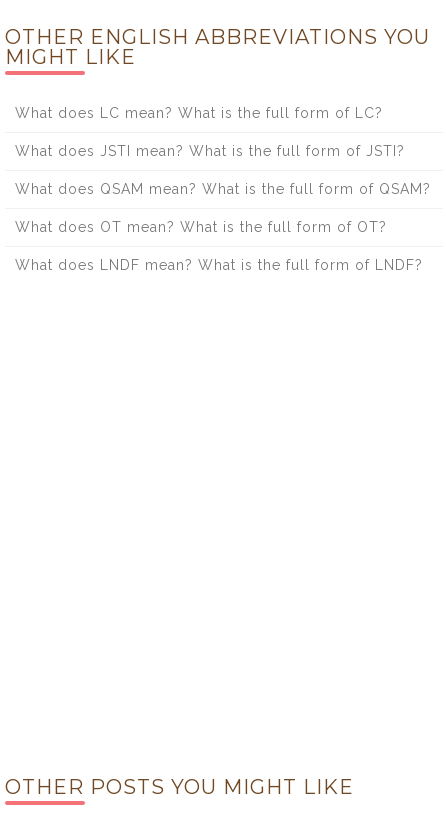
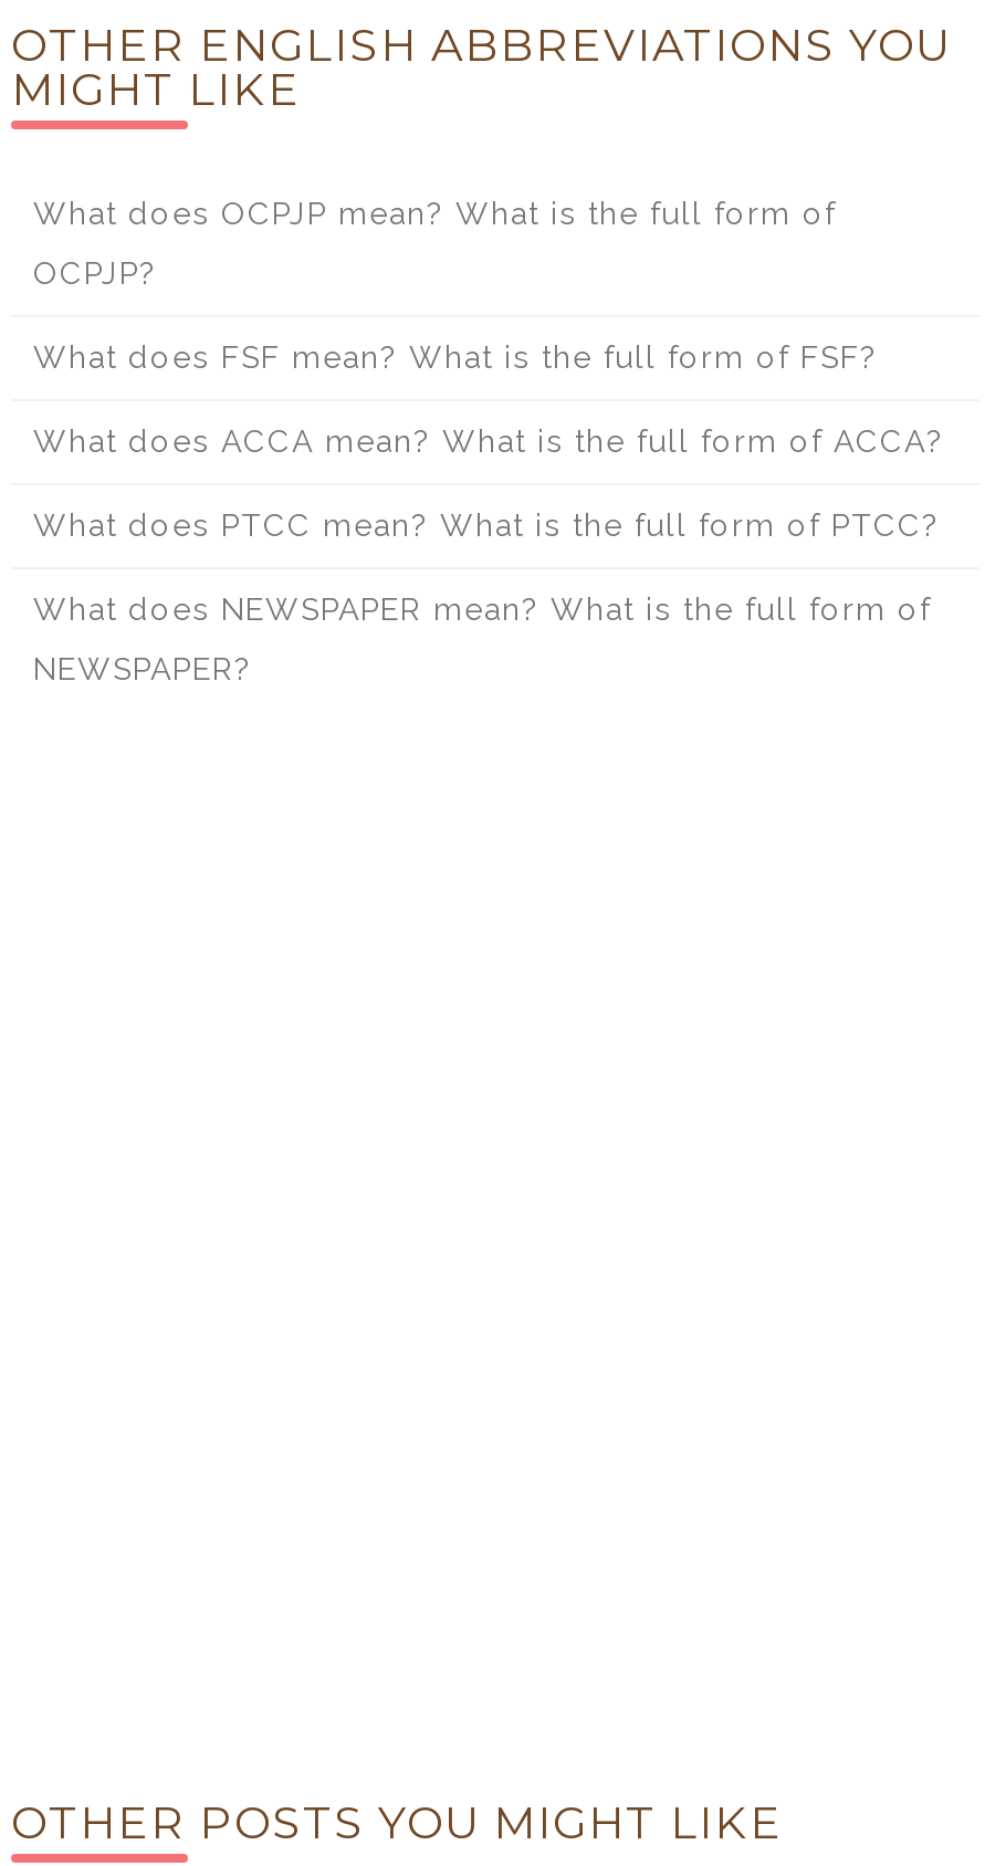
[15,105,431,273] What does LC mean? What is the full form of LC? | What does JSTI mean? What is the full form of JSTI? | What does QSAM mean? What is the full form of QSAM? | What does OT mean? What is the full form of OT? | What does LNDF mean? What is the full form of LNDF? -> [33,196,944,686] What does OCPJP mean? What is the full form of | OCPJP? | What does FSF mean? What is the full form of FSF? | What does ACCA mean? What is the full form of ACCA? | What does PTCC mean? What is the full form of PTCC? | What does NEWSPAPER mean? What is the full form of | NEWSPAPER?

